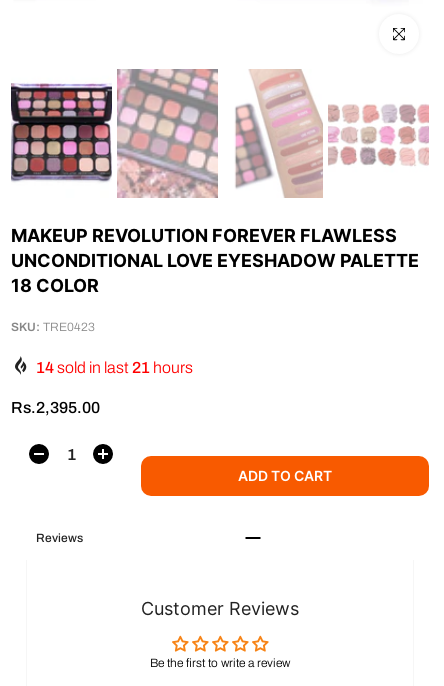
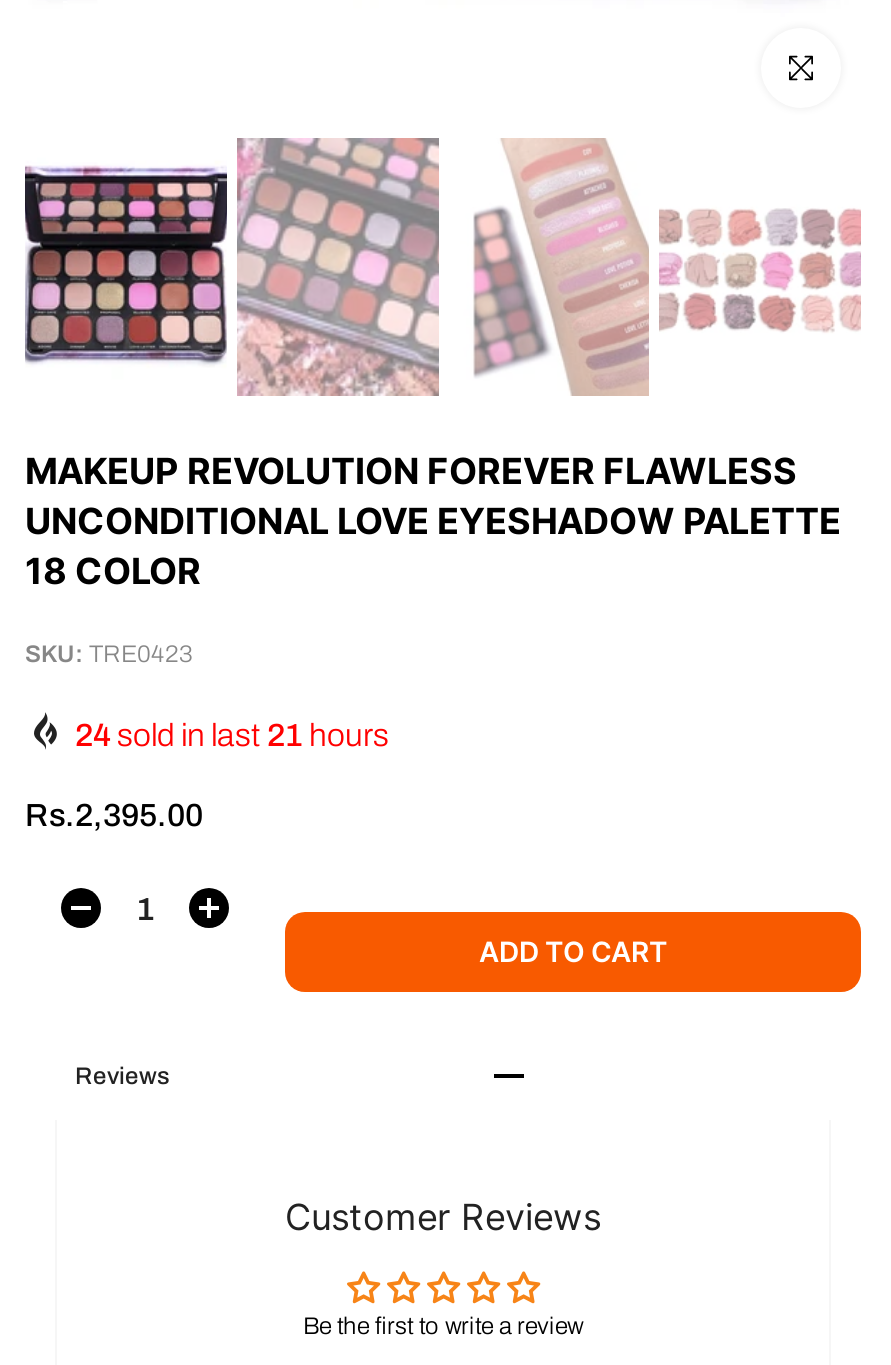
[36,359,193,376] 14 sold in last 21 hours -> [75,717,389,751] 24 sold in last 21 hours

